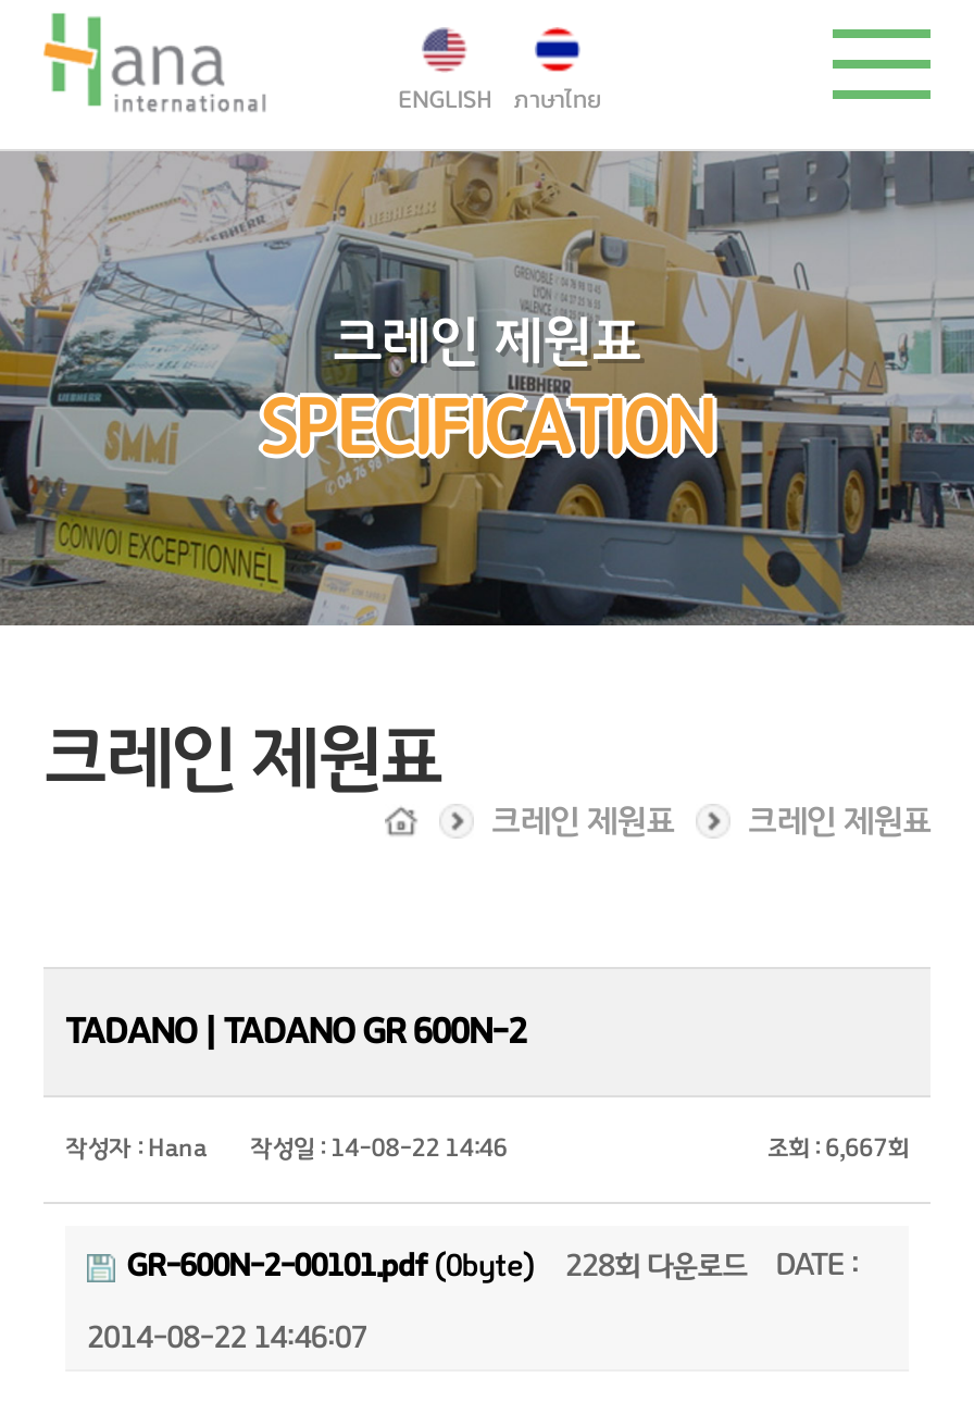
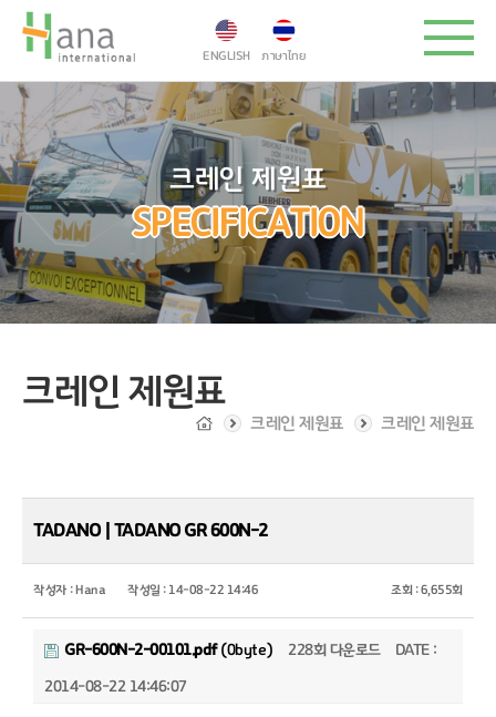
[768,1137,909,1161] 조회 : 6,667회 -> [391,584,463,596] 조회 : 6,655회

